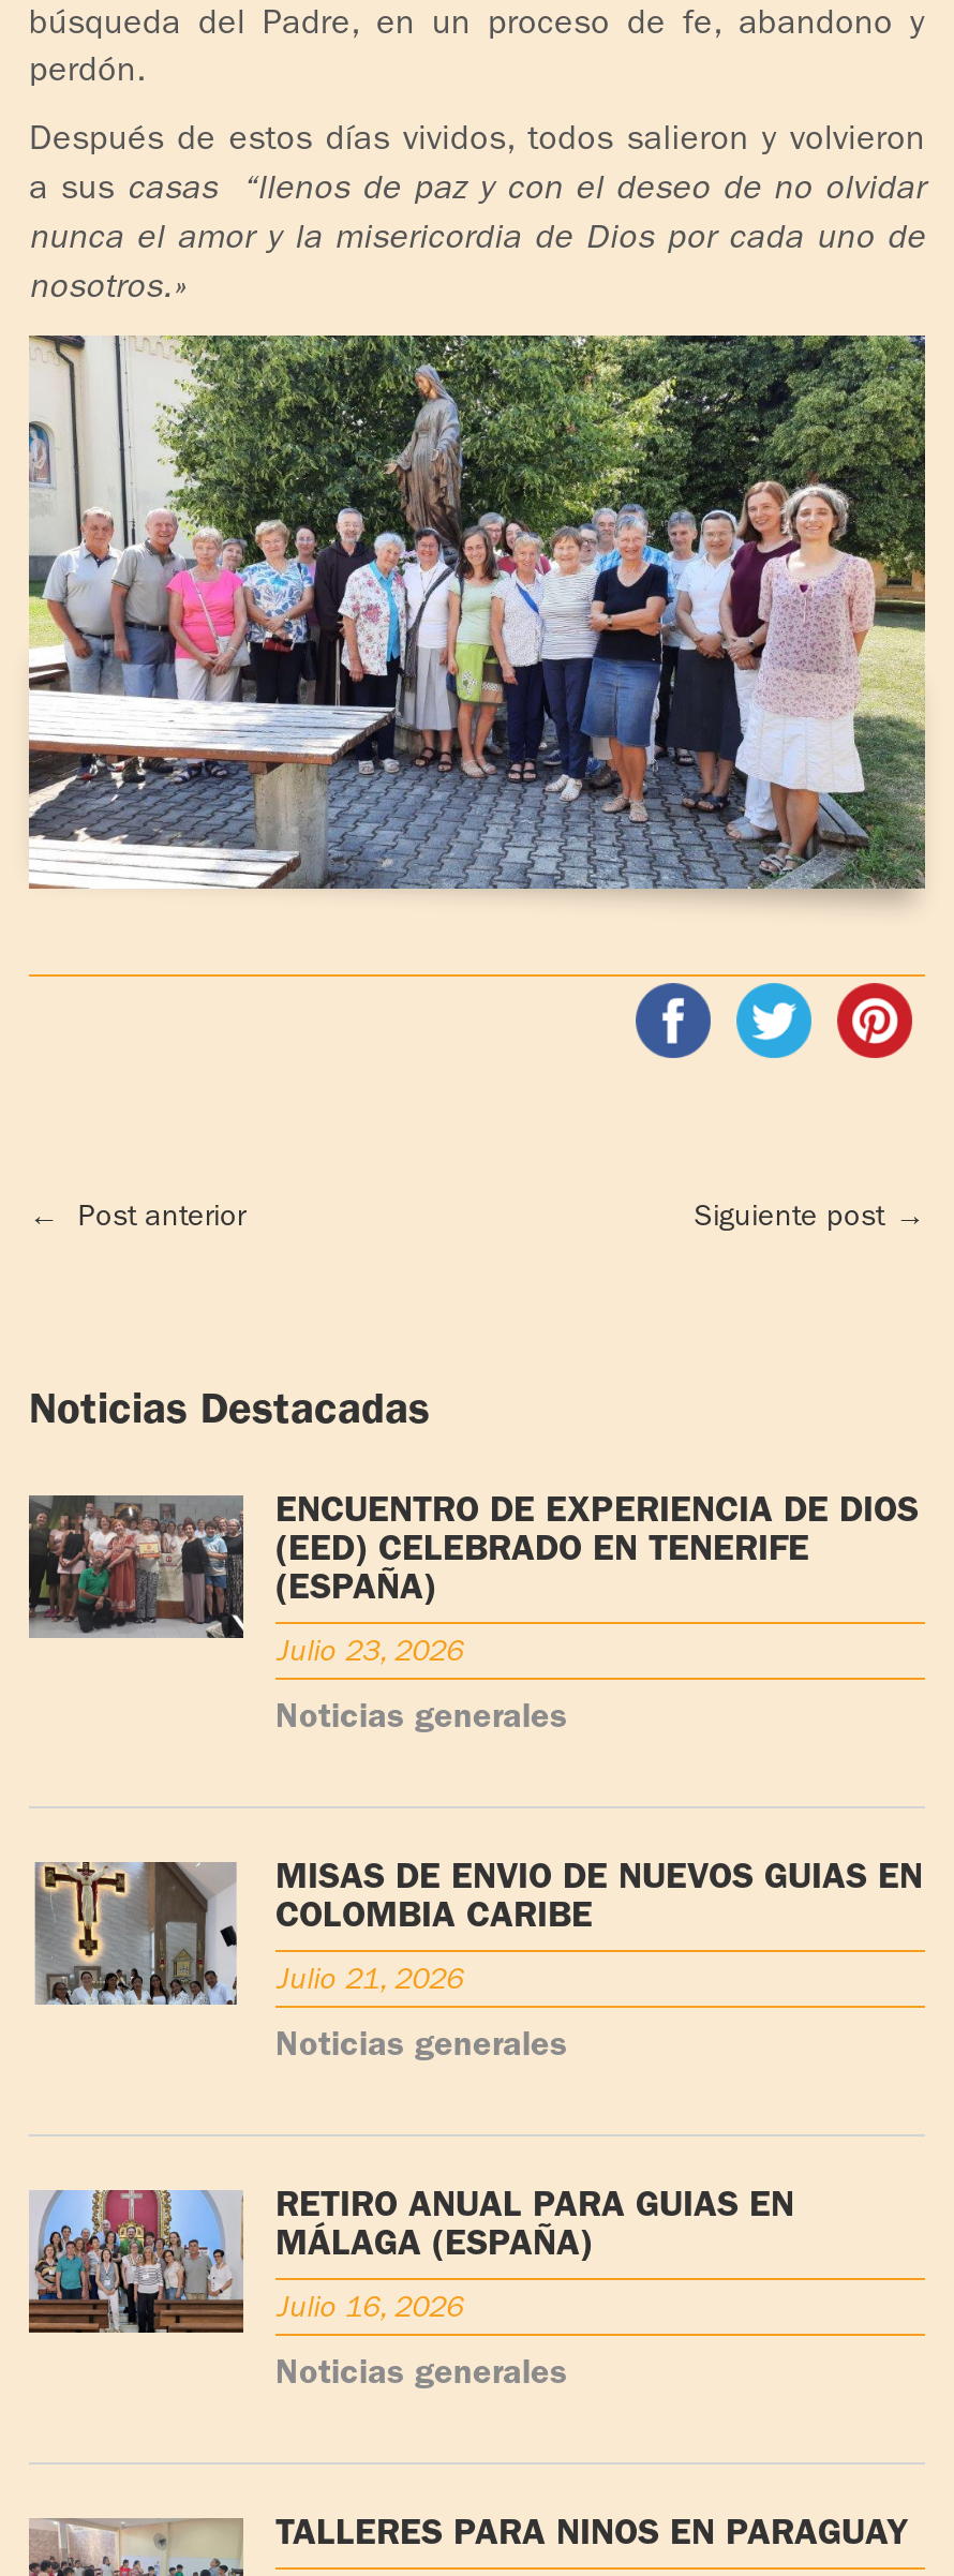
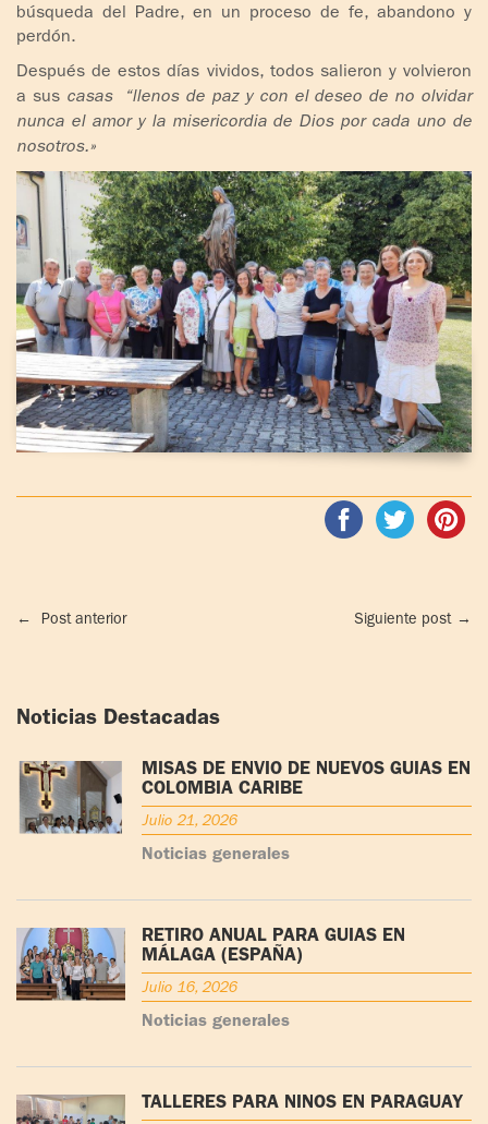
[27,1493,919,1738] [image] | ENCUENTRO DE EXPERIENCIA DE DIOS | (EED) CELEBRADO EN TENERIFE | (ESPAÑA) | Julio 23, 2026 | Noticias generales -> none

